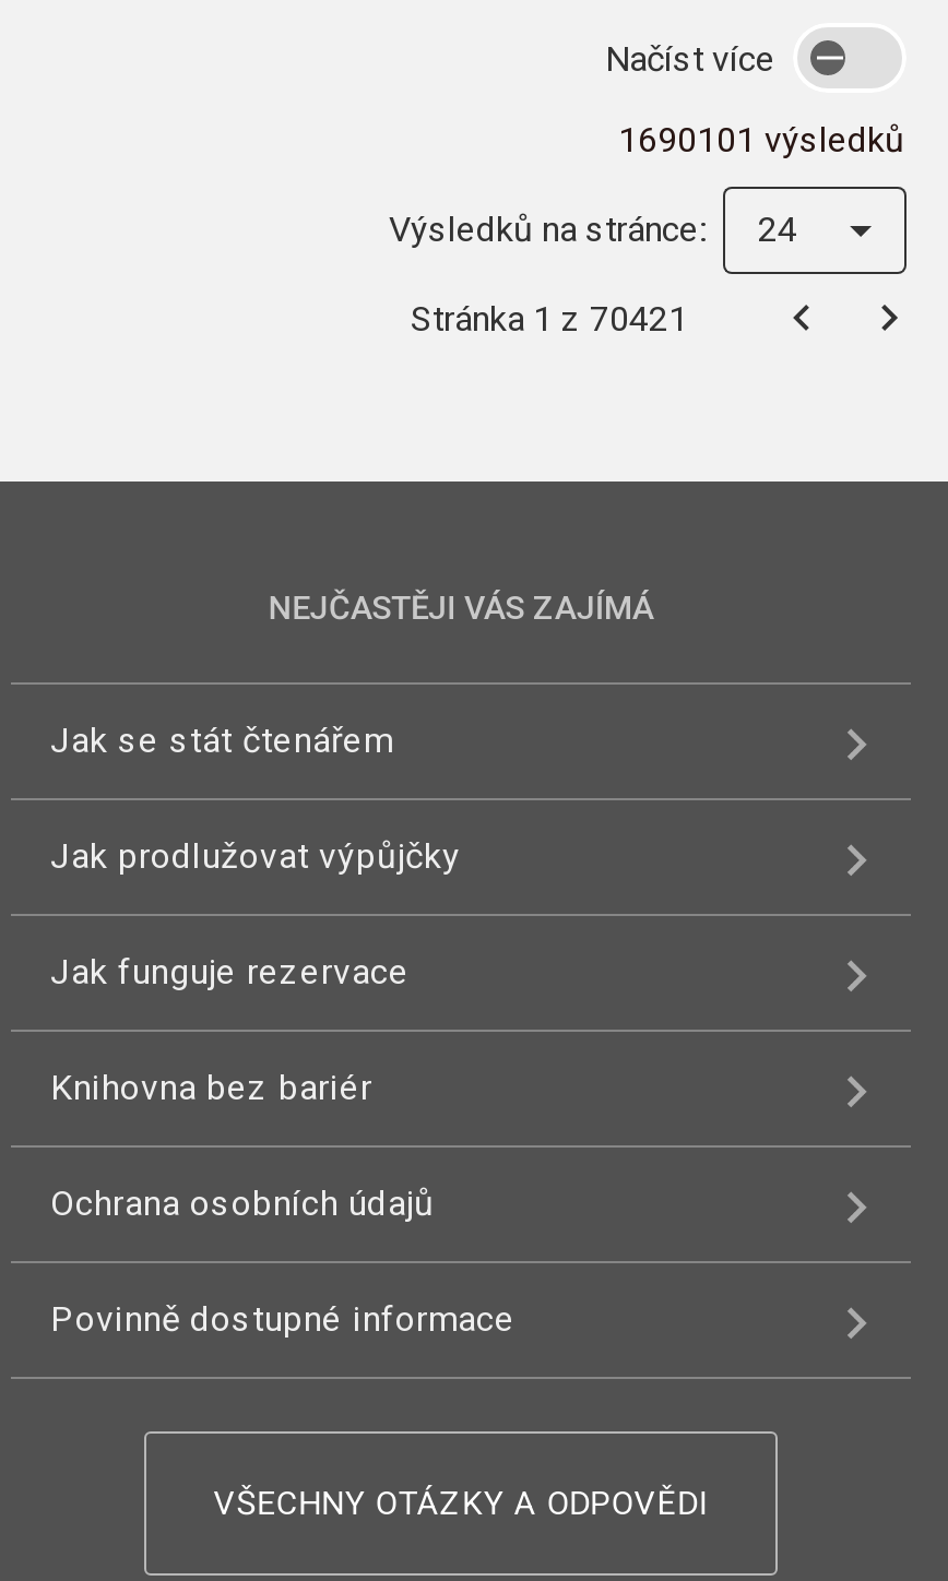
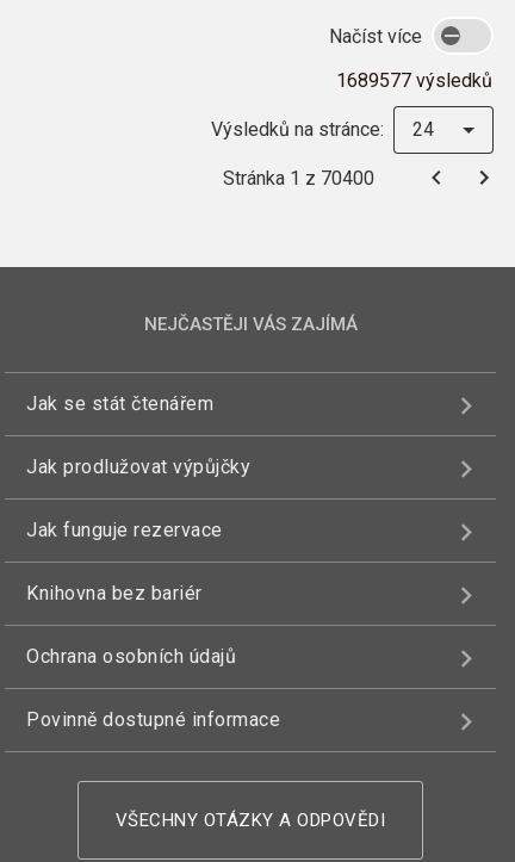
[618,119,904,161] 1690101 výsledků -> [336,69,492,92] 1689577 výsledků
[411,297,688,338] Stránka 1 z 70421 -> [223,166,374,189] Stránka 1 z 70400

